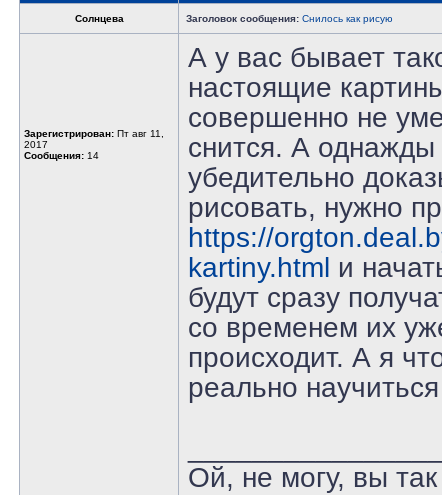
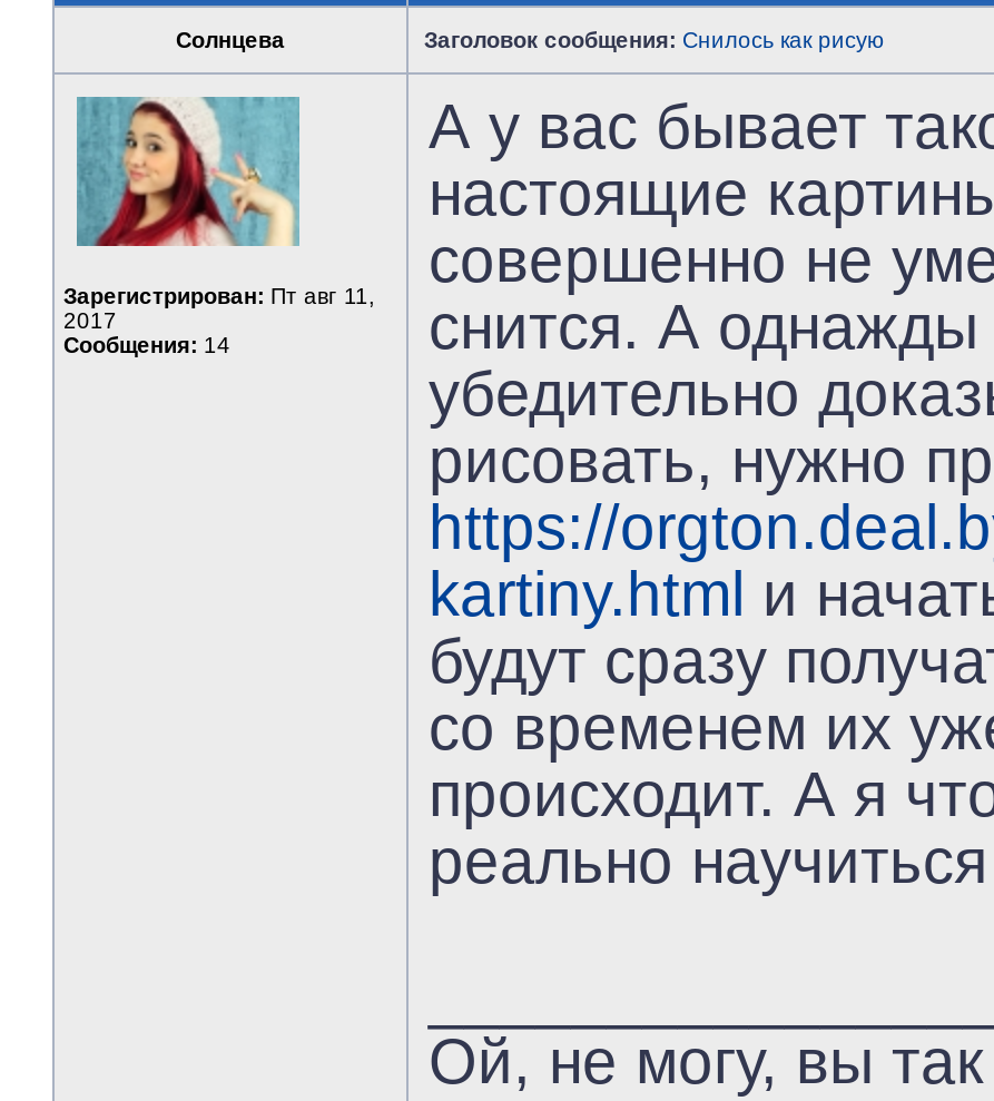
none -> [75,95,302,248] [image]

